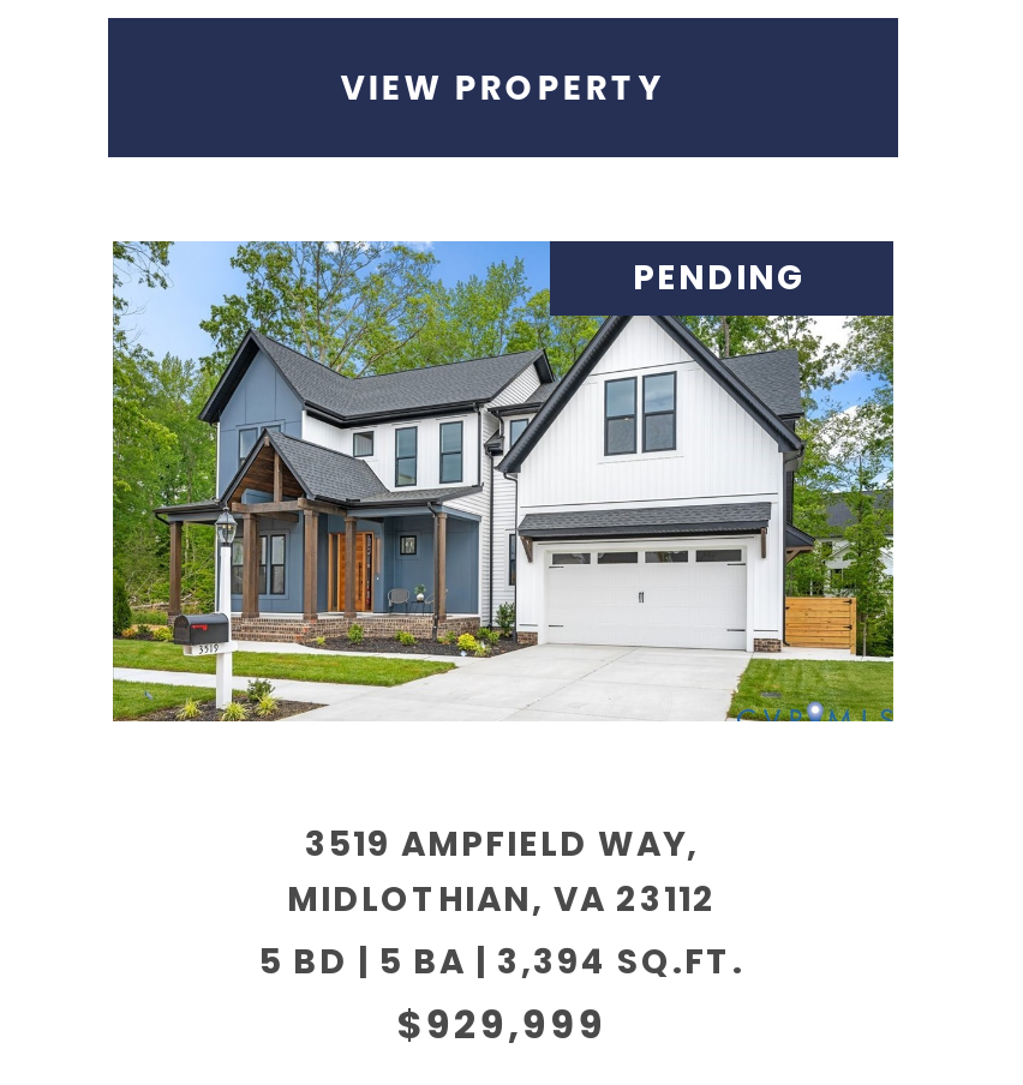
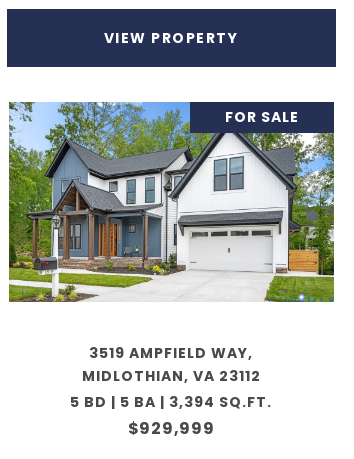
[633,253,808,301] PENDING -> [224,107,298,127] FOR SALE

